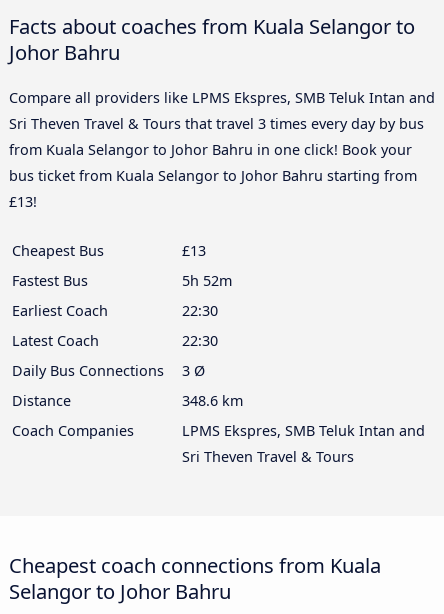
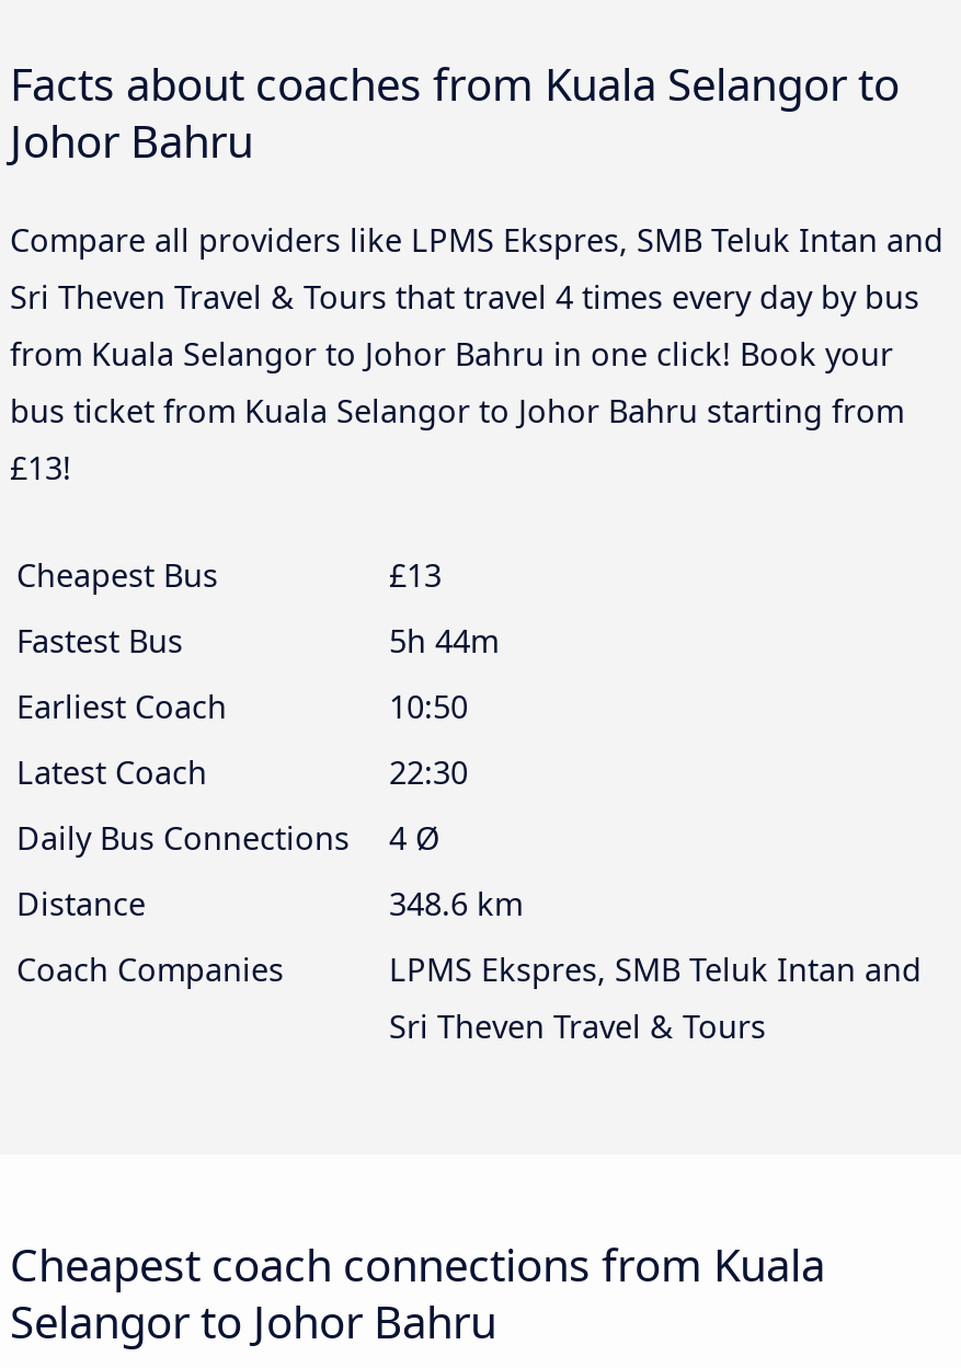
[9,114,424,133] Sri Theven Travel & Tours that travel 3 times every day by bus -> [10,275,919,317] Sri Theven Travel & Tours that travel 4 times every day by bus
[182,271,232,290] 5h 52m -> [389,619,499,661] 5h 44m
[182,301,218,320] 22:30 -> [389,685,468,727] 10:50
[12,361,205,380] Daily Bus Connections 3 Ø -> [16,816,439,858] Daily Bus Connections 4 Ø

